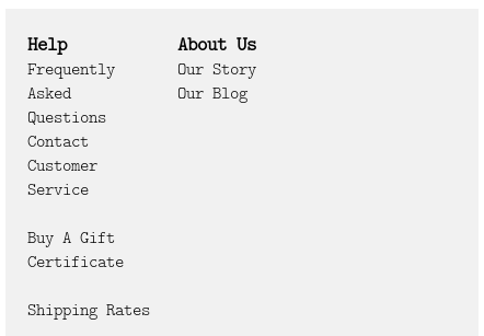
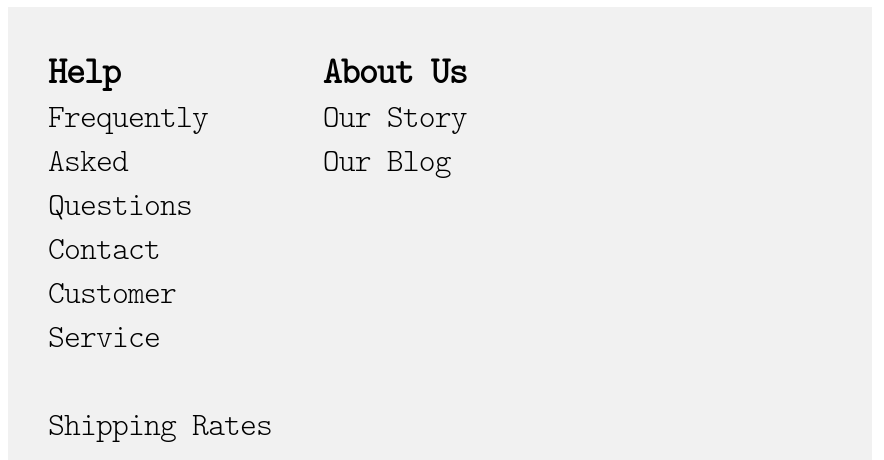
[27,225,124,273] Buy A Gift | Certificate -> none

